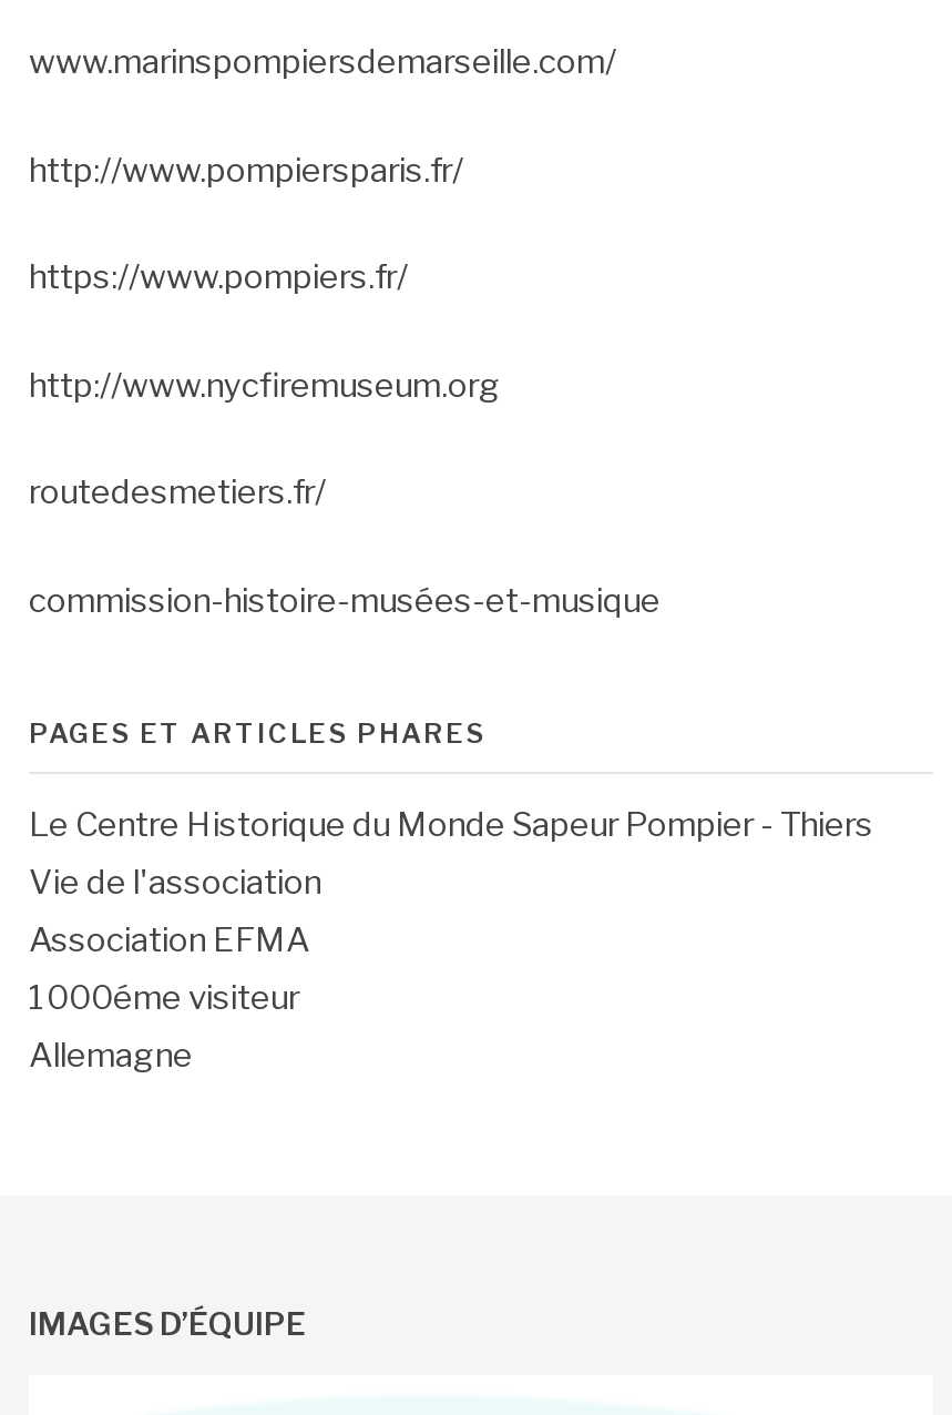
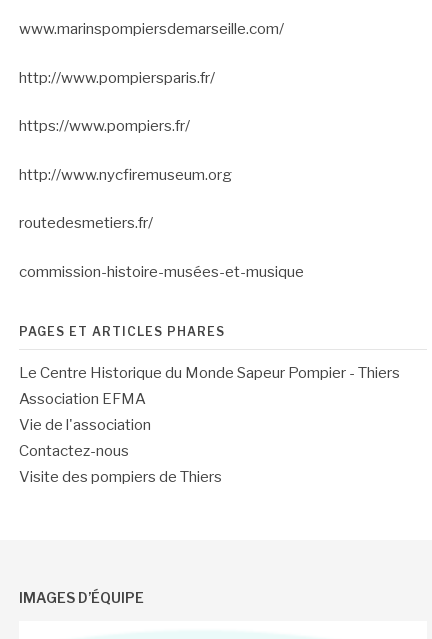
moved [29,862,321,902] -> [19,416,151,434]: Vie de l'association
moved [29,920,310,960] -> [19,390,146,408]: Association EFMA
[29,978,299,1075] 1000éme visiteur | Allemagne -> [19,442,222,486] Contactez-nous | Visite des pompiers de Thiers

